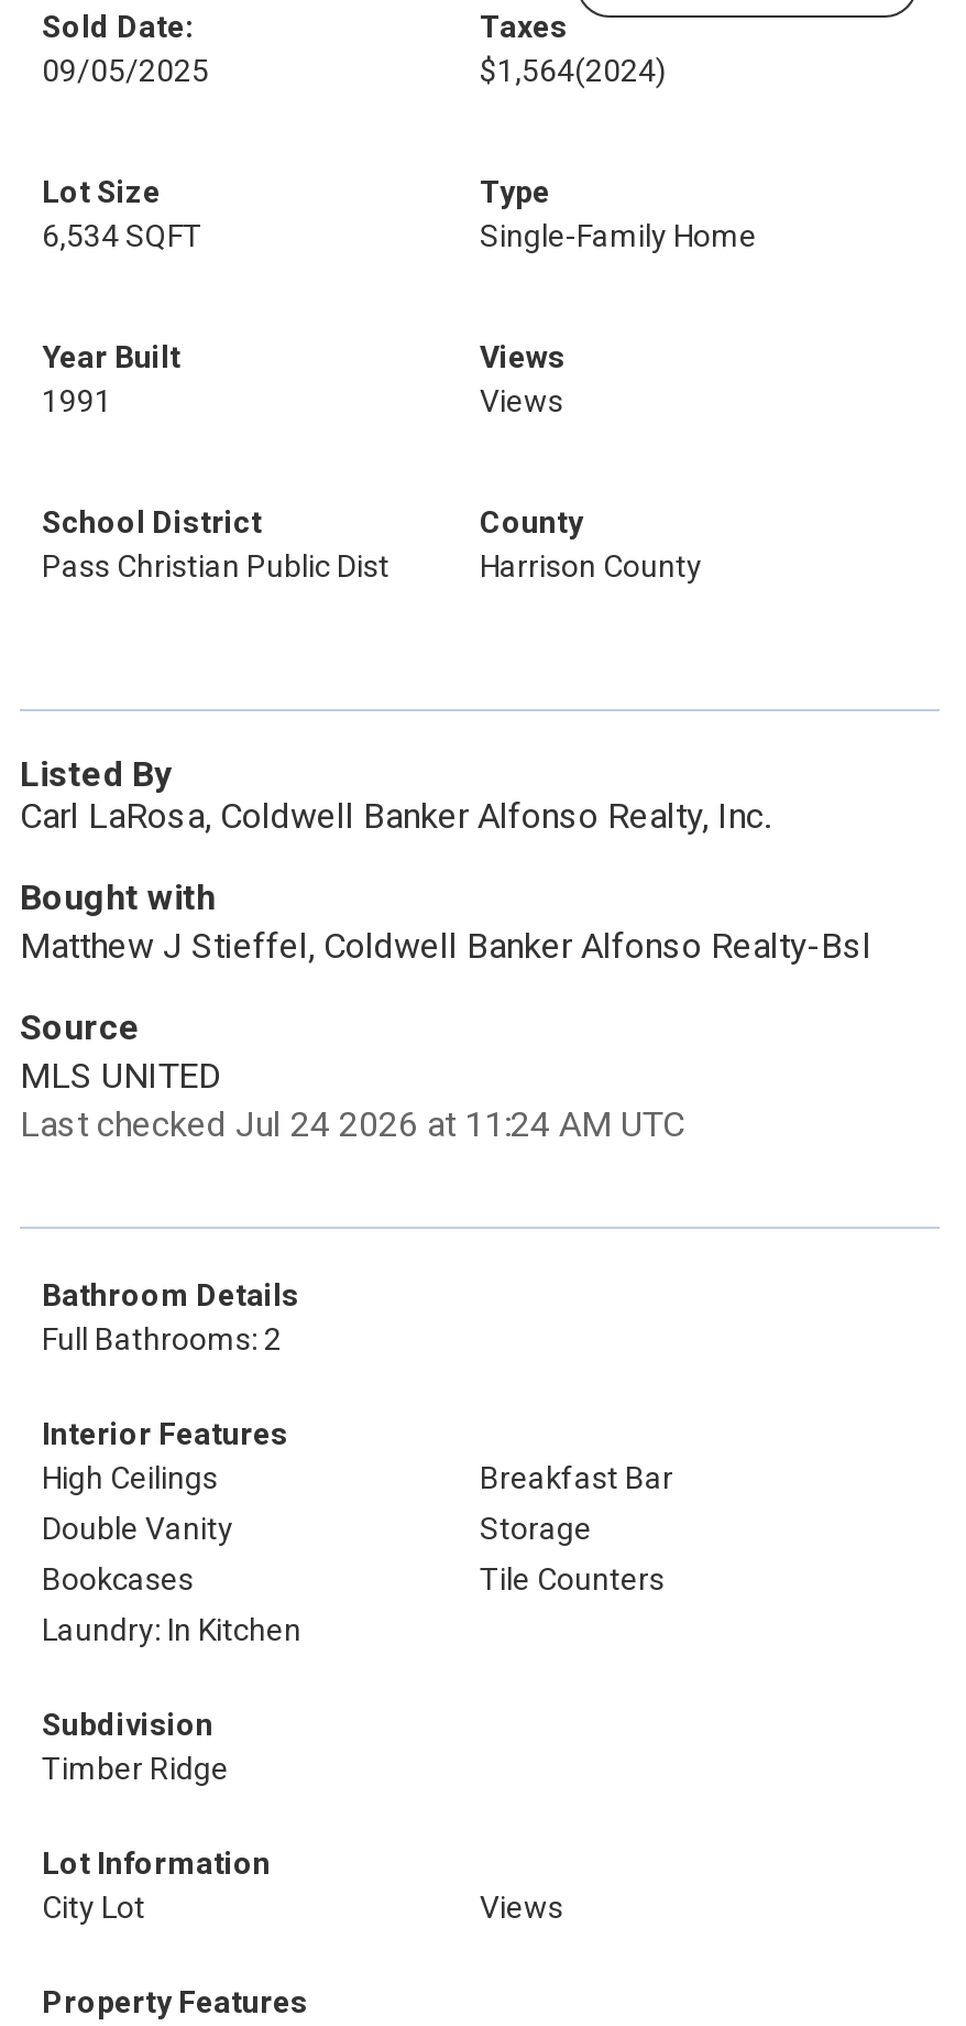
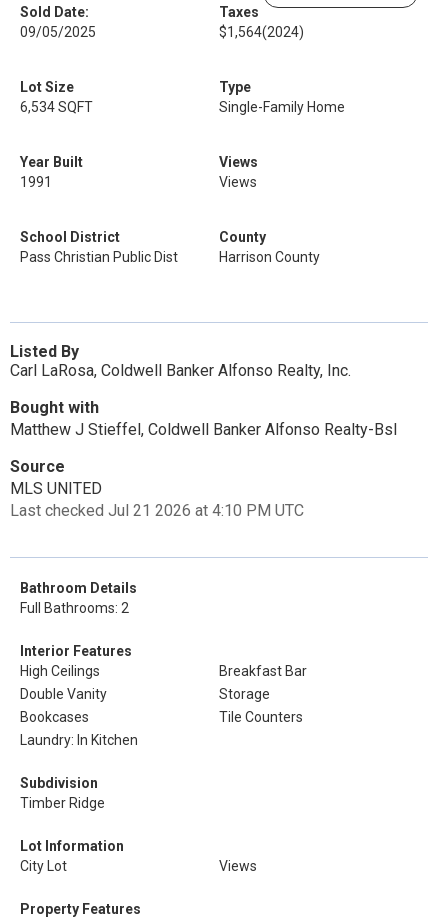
[20,1103,684,1145] Last checked Jul 24 2026 at 11:24 AM UTC -> [10,501,304,520] Last checked Jul 21 2026 at 4:10 PM UTC

